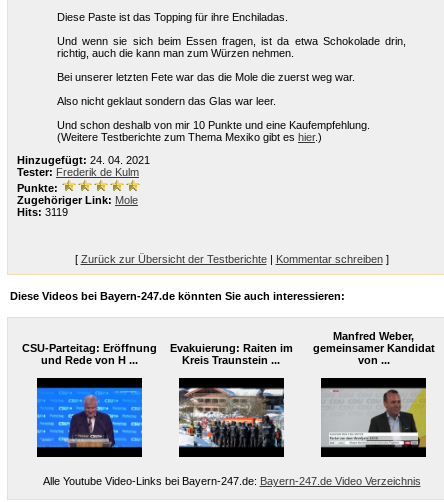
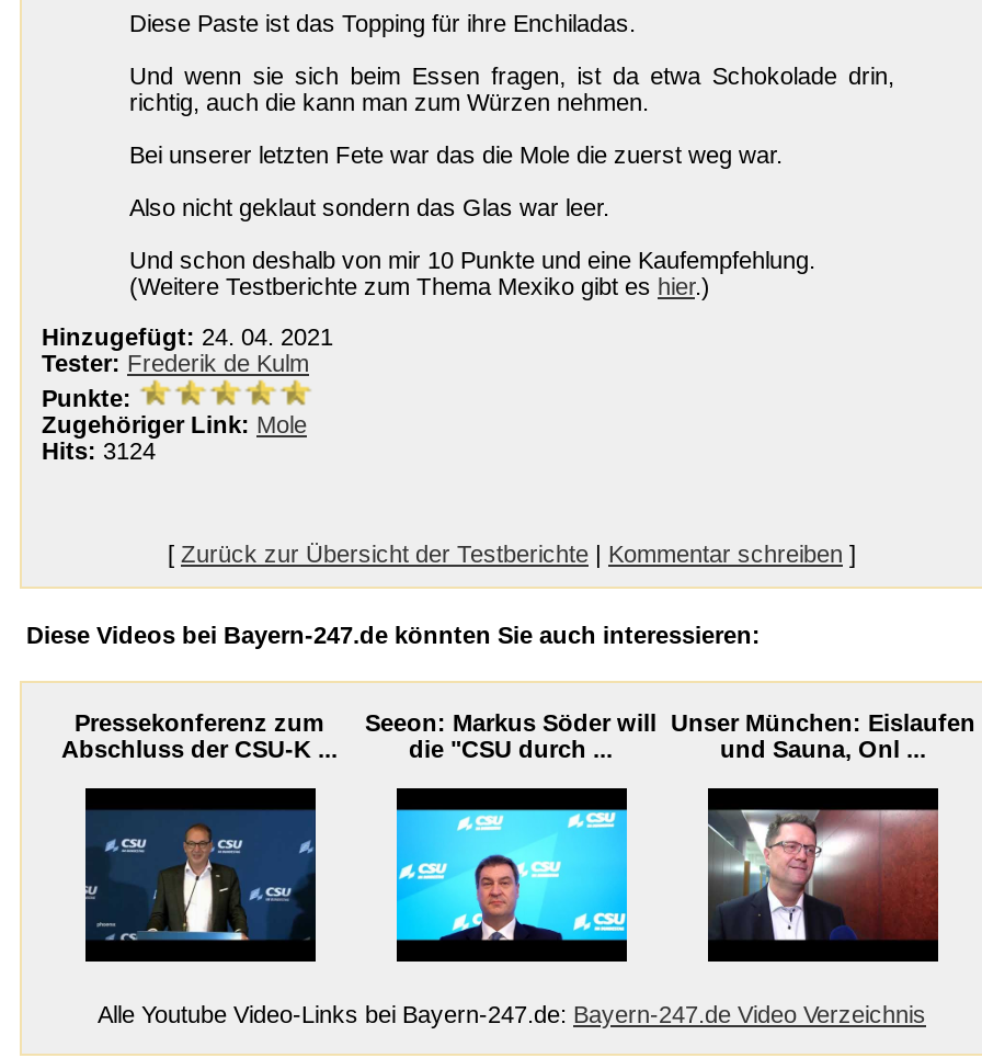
[17,206,68,218] Hits: 3119 -> [42,437,156,464] Hits: 3124
[312,330,434,366] Manfred Weber, | gemeinsamer Kandidat | von ... -> [671,709,975,762] Unser München: Eislaufen | und Sauna, Onl ...
[21,342,156,366] CSU-Parteitag: Eröffnung | und Rede von H ... -> [61,709,338,762] Pressekonferenz zum | Abschluss der CSU-K ...
[169,342,292,366] Evakuierung: Raiten im | Kreis Traunstein ... -> [365,709,656,762] Seeon: Markus Söder will | die "CSU durch ...
[36,388,143,448] [image] -> [83,810,318,942] [image]
[178,387,285,448] [image] -> [395,808,629,942] [image]
[321,388,427,448] [image] -> [708,810,940,940] [image]

